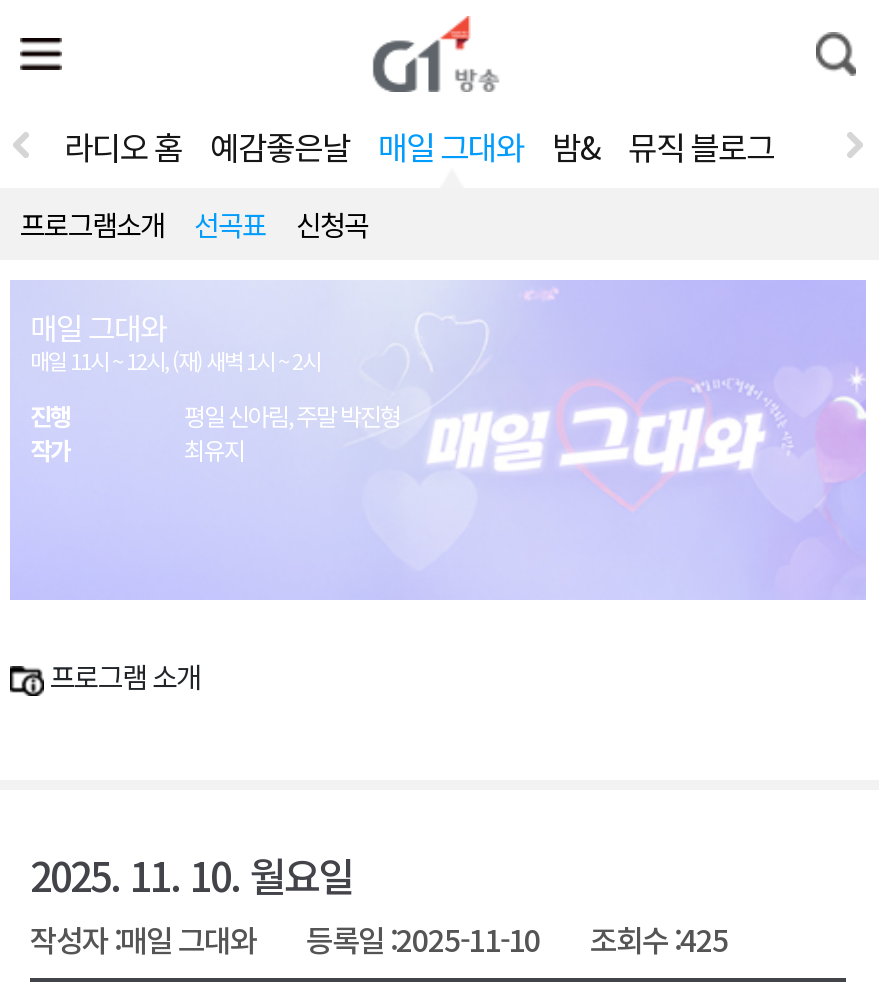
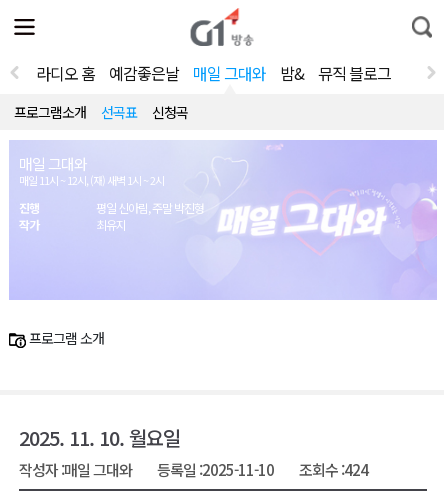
[30,917,728,959] 작성자 : 매일 그대와 등록일 : 2025-11-10 조회수 : 425 -> [19,459,368,480] 작성자 : 매일 그대와 등록일 : 2025-11-10 조회수 : 424

